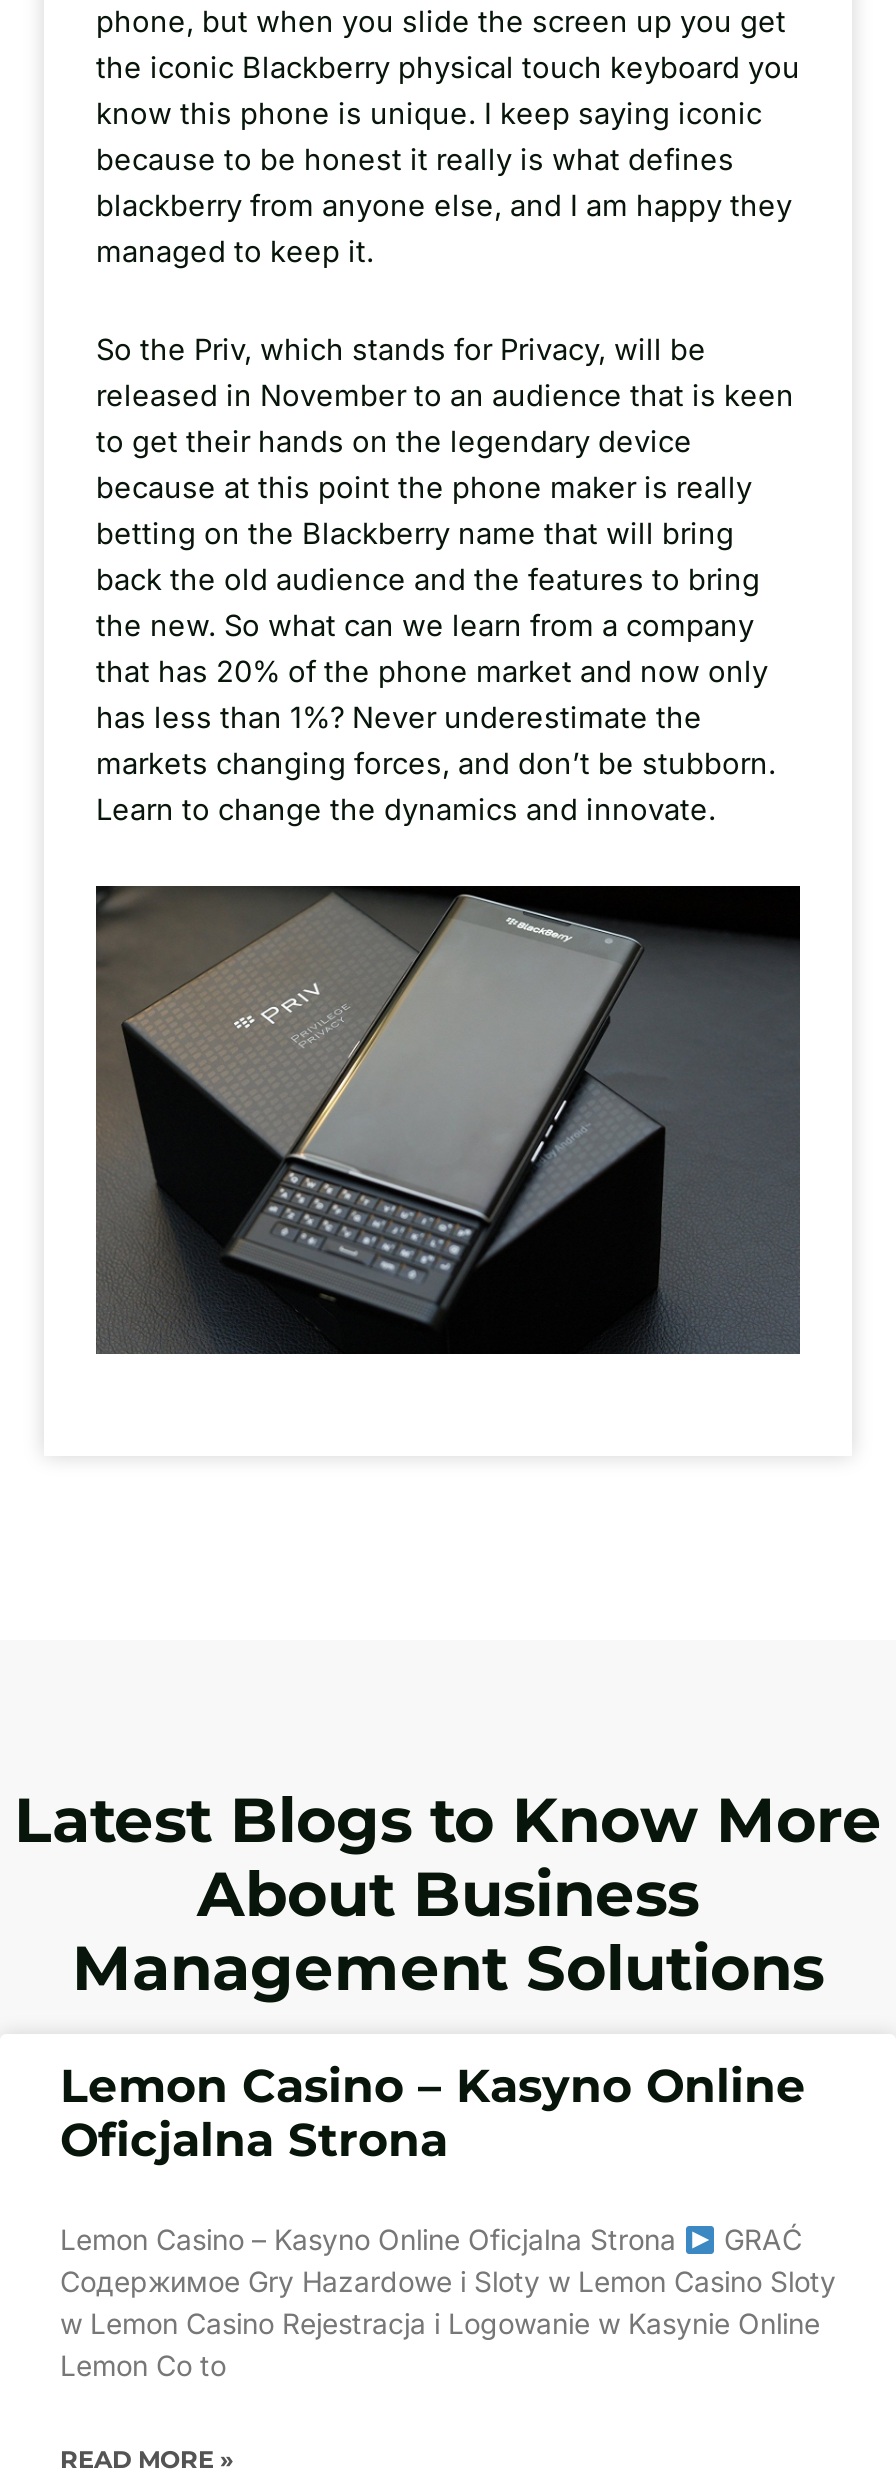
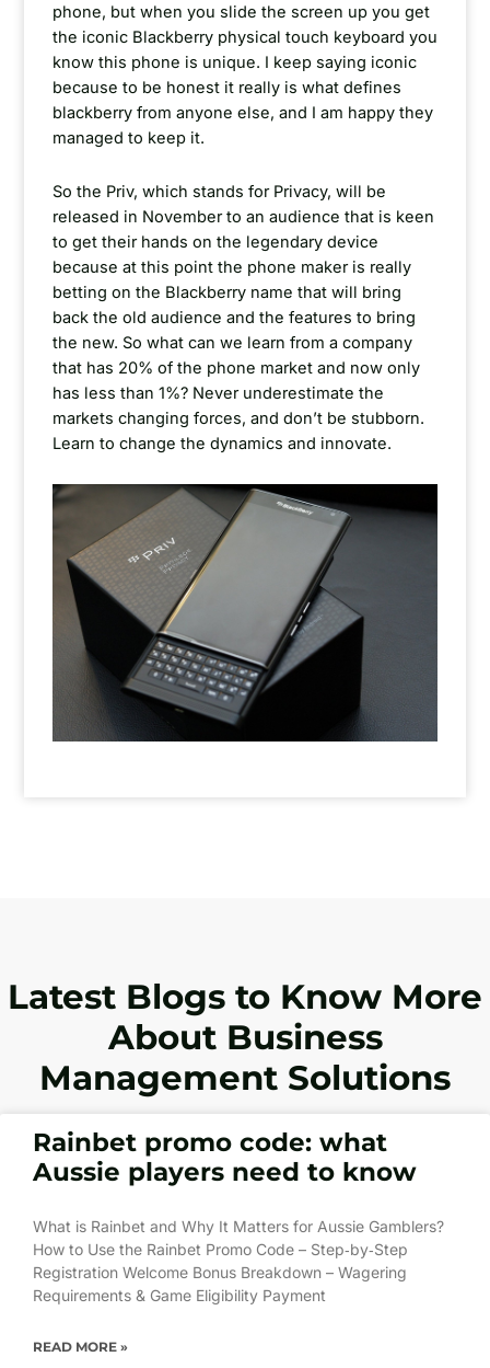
[60,2058,806,2168] Lemon Casino – Kasyno Online | Oficjalna Strona -> [33,1127,417,1187] Rainbet promo code: what | Aussie players need to know
[60,2222,836,2382] Lemon Casino – Kasyno Online Oficjalna Strona | GRAĆ | Содержимое Gry Hazardowe i Sloty w Lemon Casino Sloty | w Lemon Casino Rejestracja i Logowanie w Kasynie Online | Lemon Co to -> [33,1217,444,1305] What is Rainbet and Why It Matters for Aussie Gamblers? | How to Use the Rainbet Promo Code – Step‑by‑Step | Registration Welcome Bonus Breakdown – Wagering | Requirements & Game Eligibility Payment

